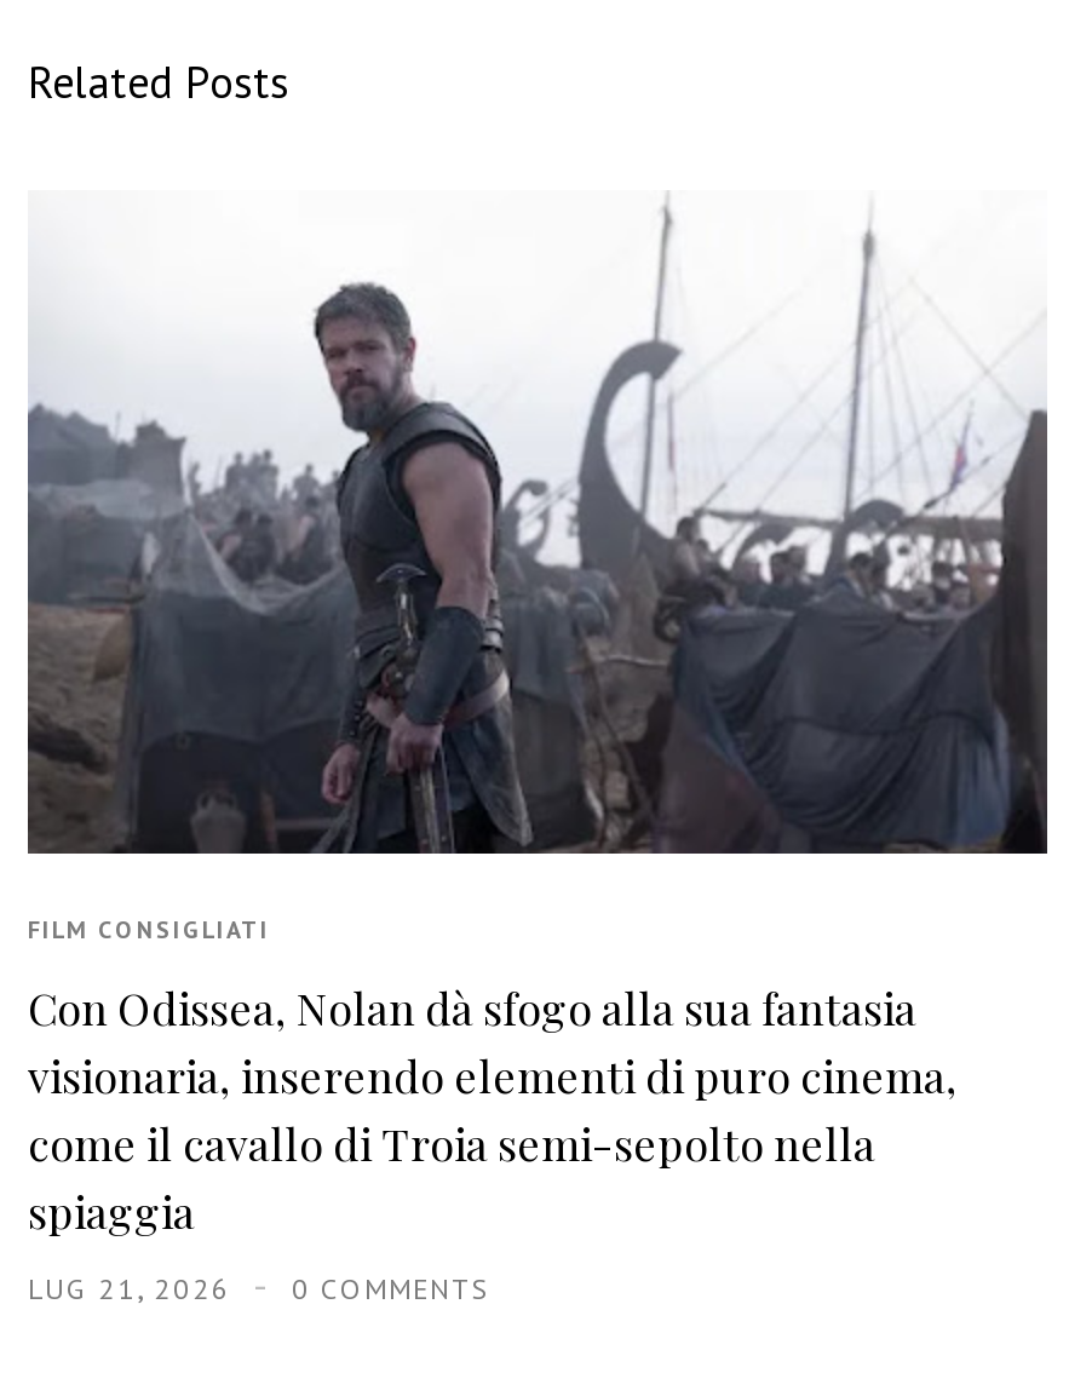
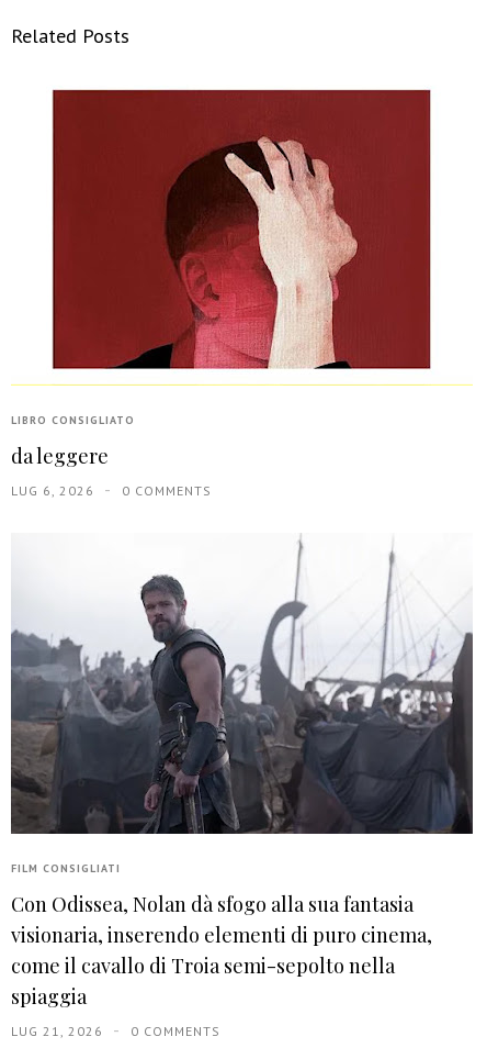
none -> [11,89,432,499] [image] | LIBRO CONSIGLIATO | da leggere | LUG 6, 2026 | 0 COMMENTS

